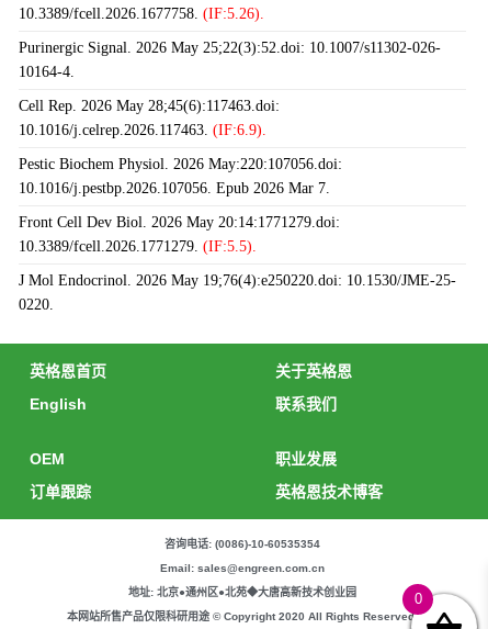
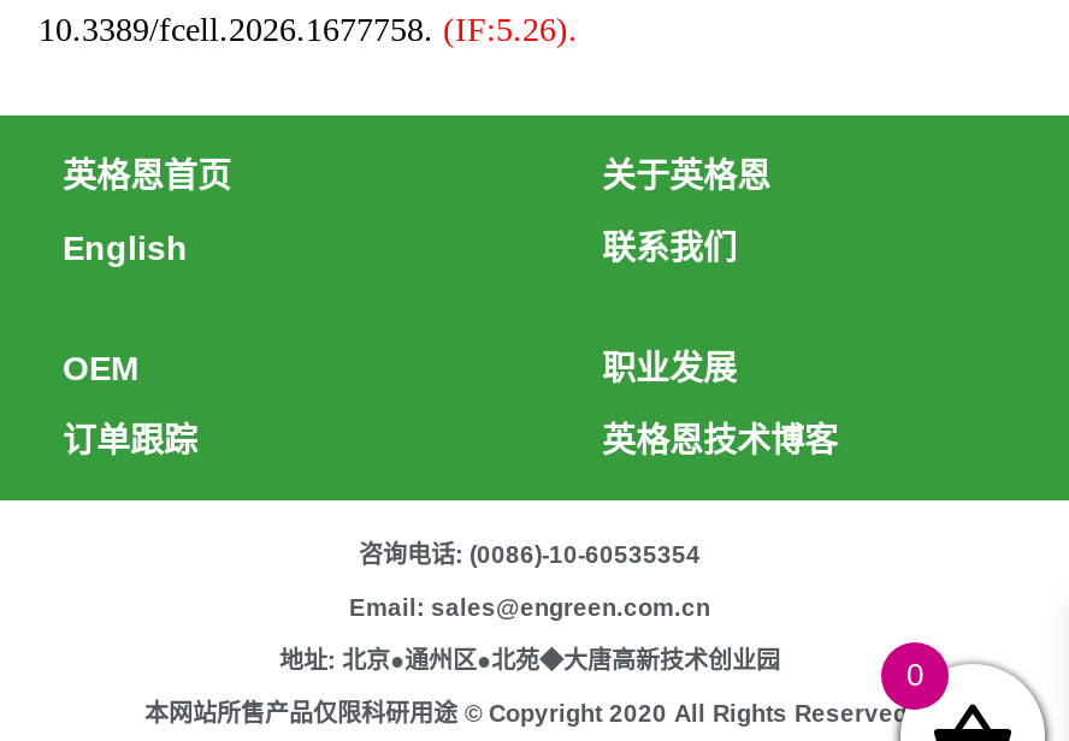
[19,40,456,313] Purinergic Signal. 2026 May 25;22(3):52.doi: 10.1007/s11302-026- | 10164-4. | Cell Rep. 2026 May 28;45(6):117463.doi: | 10.1016/j.celrep.2026.117463. (IF:6.9). | Pestic Biochem Physiol. 2026 May:220:107056.doi: | 10.1016/j.pestbp.2026.107056. Epub 2026 Mar 7. | Front Cell Dev Biol. 2026 May 20:14:1771279.doi: | 10.3389/fcell.2026.1771279. (IF:5.5). | J Mol Endocrinol. 2026 May 19;76(4):e250220.doi: 10.1530/JME-25- | 0220. -> none

